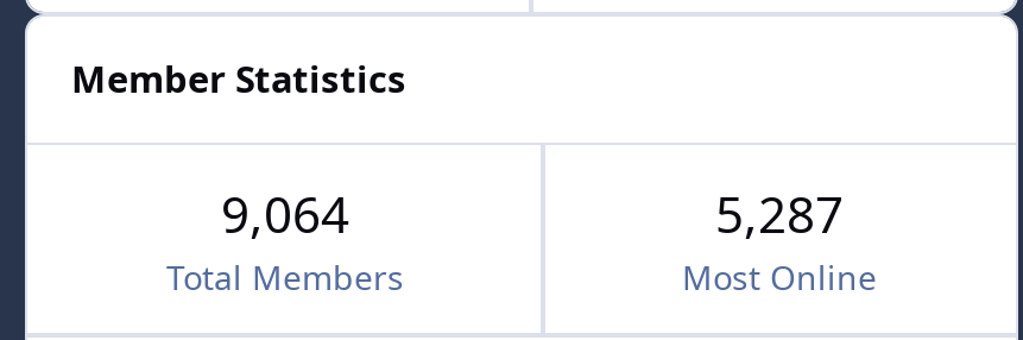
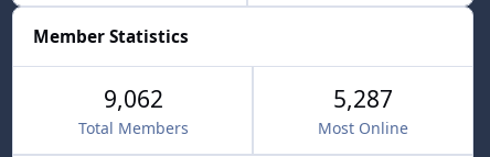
[221,181,349,248] 9,064 -> [103,84,163,115] 9,062

